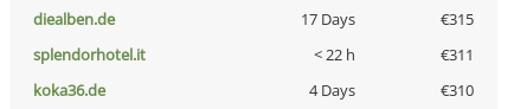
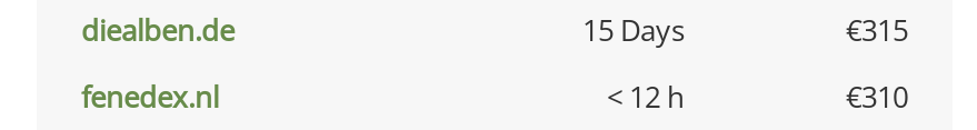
[300,9,355,30] 17 Days -> [582,10,685,50] 15 Days
[33,44,474,101] splendorhotel.it | < 22 h | €311 | koka36.de | 4 Days -> [81,77,685,117] fenedex.nl | < 12 h

